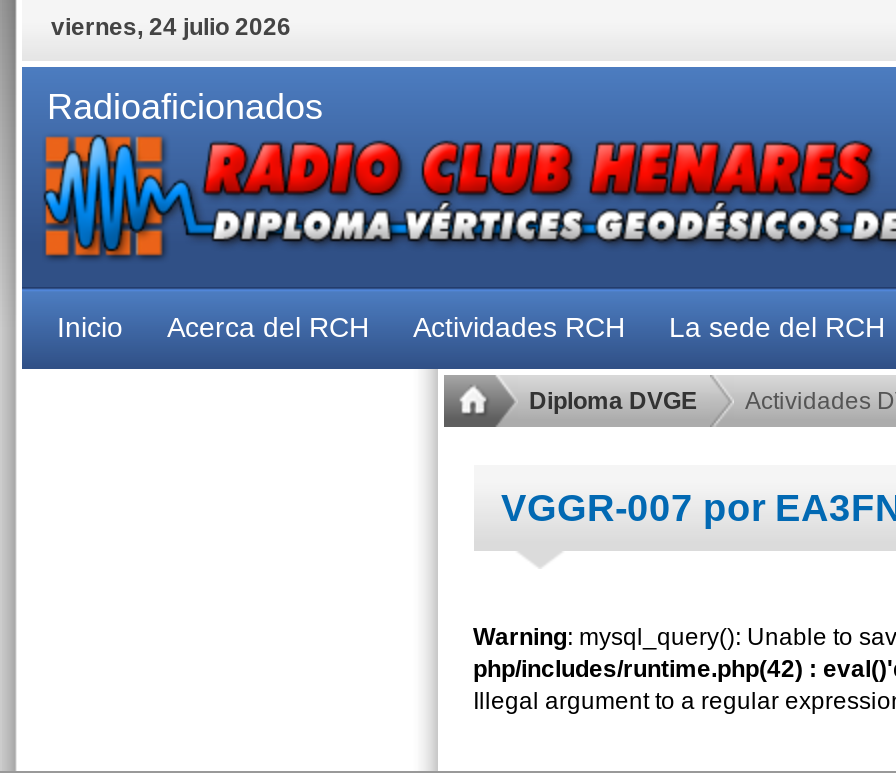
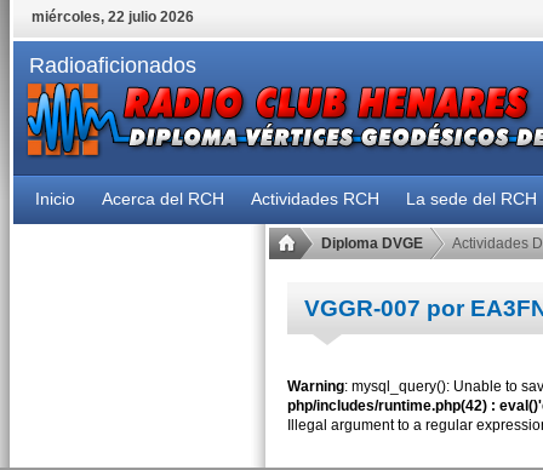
[51,13,291,41] viernes, 24 julio 2026 -> [31,8,193,25] miércoles, 22 julio 2026

